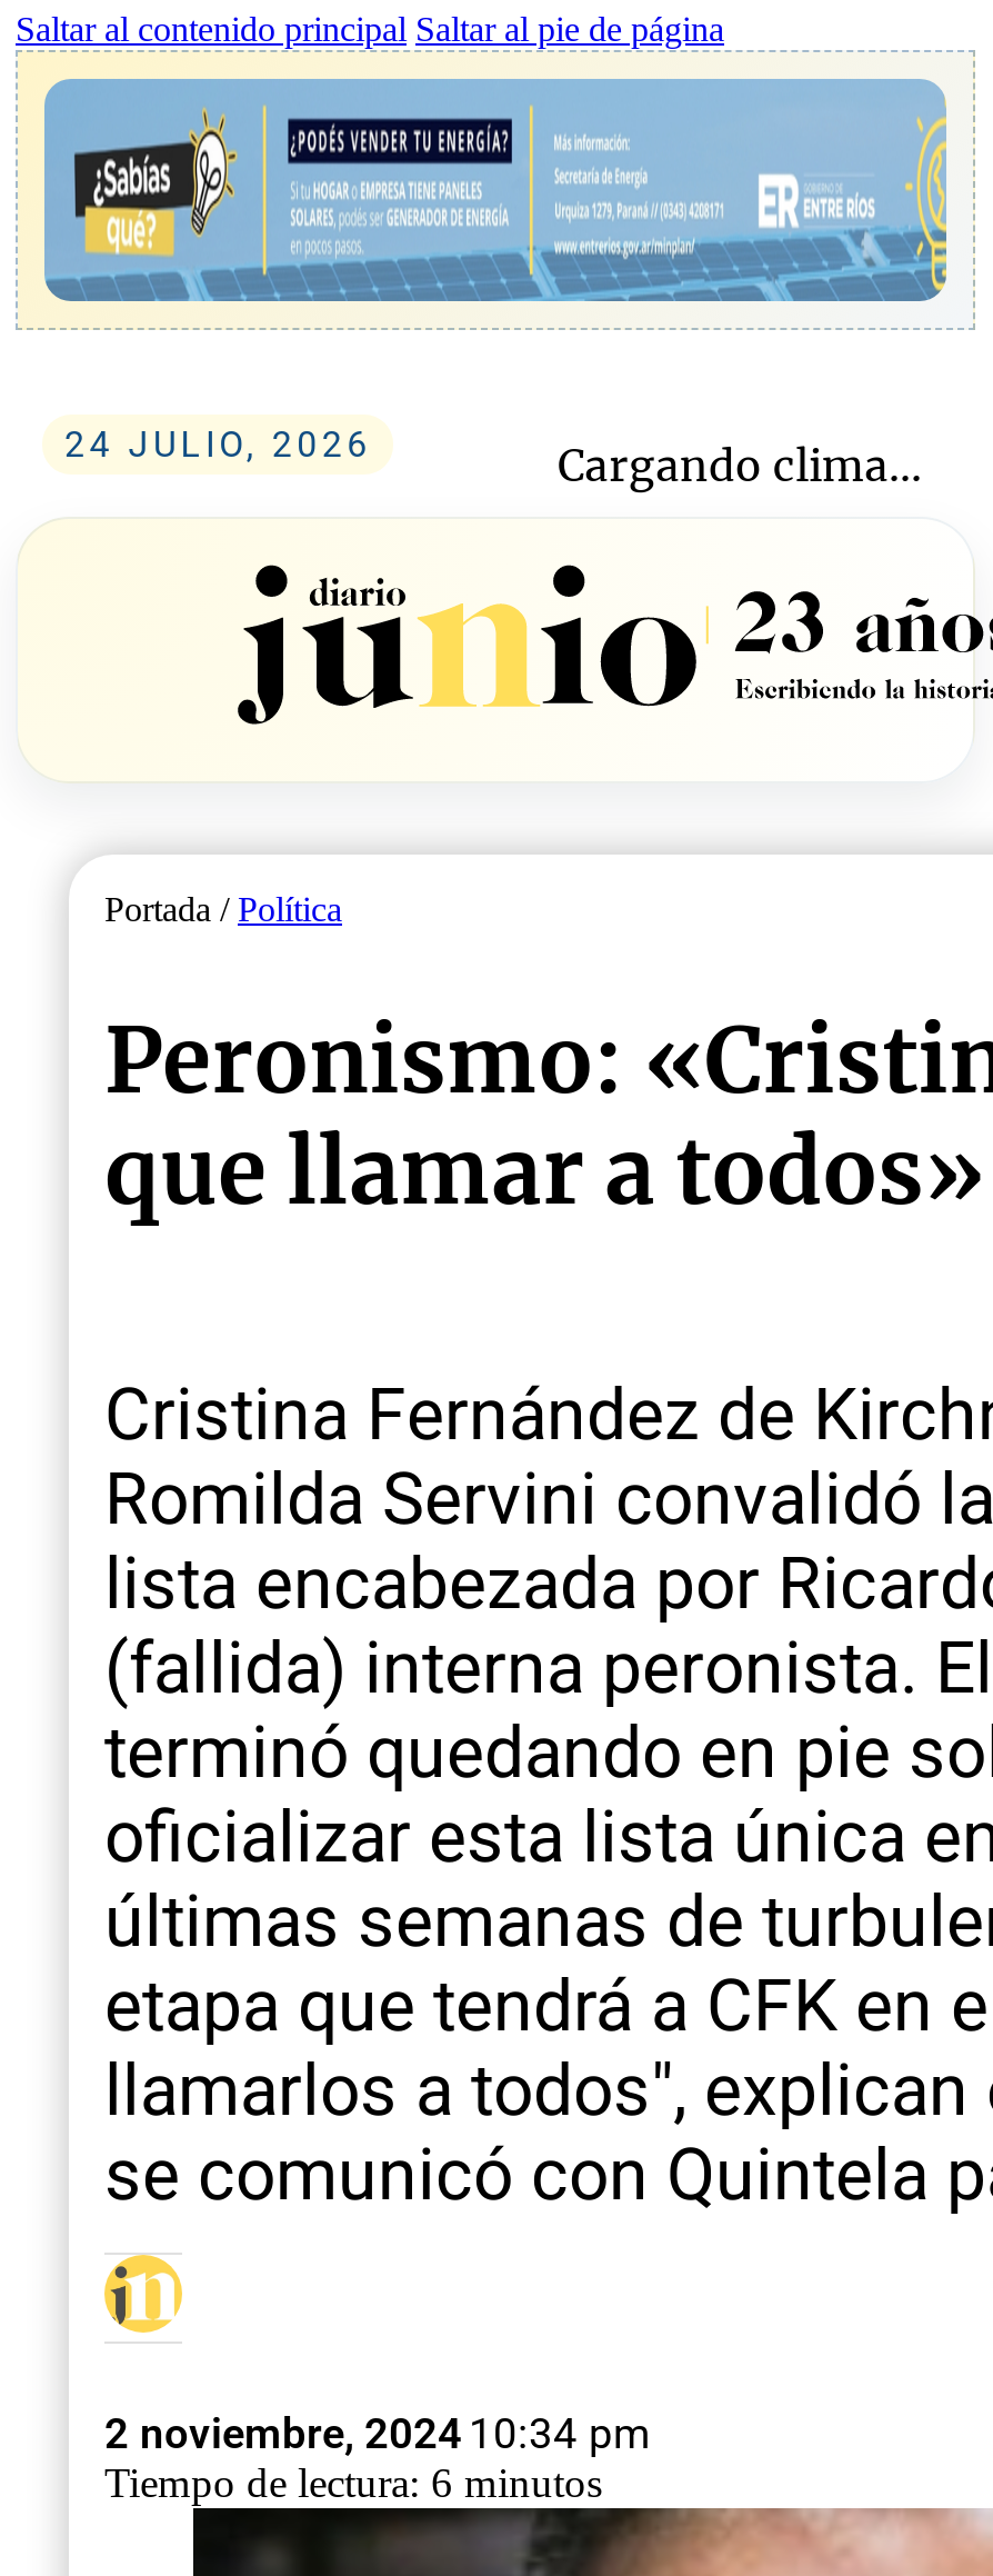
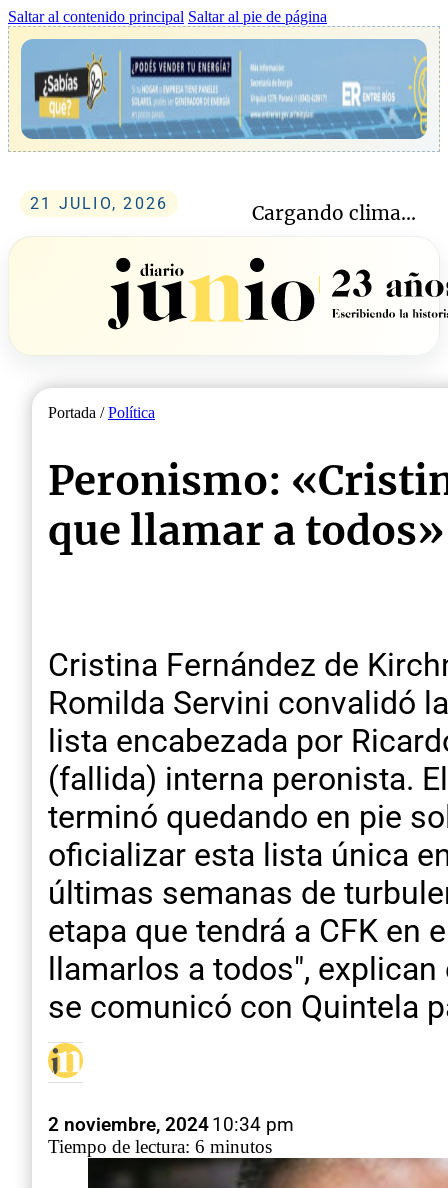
[64,424,372,466] 24 JULIO, 2026 -> [30,194,168,213] 21 JULIO, 2026

